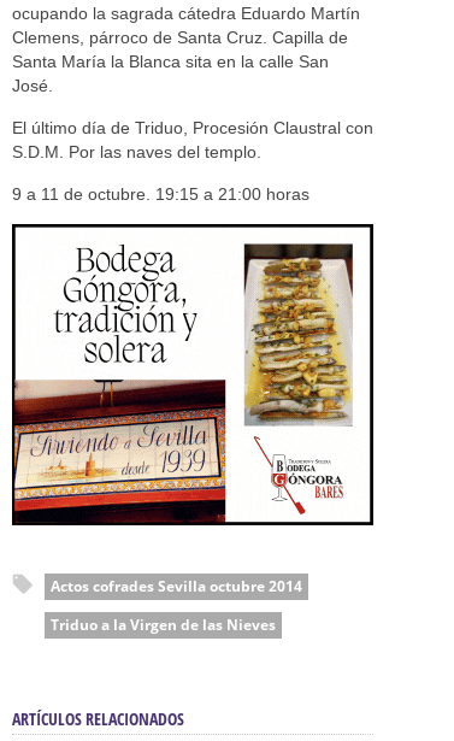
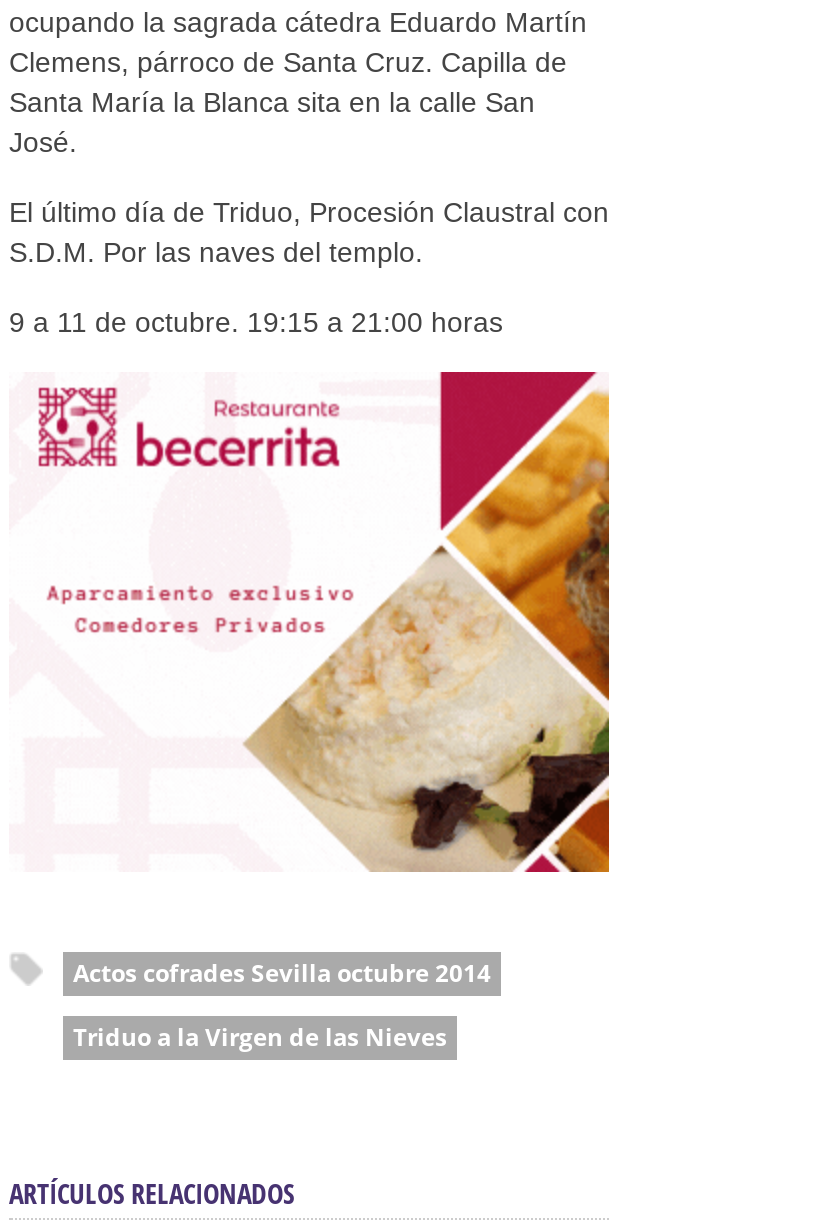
[11,223,375,527] [image] -> [9,370,611,874] [image]

